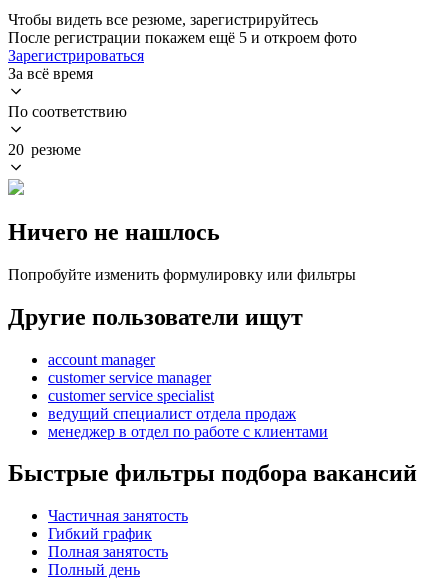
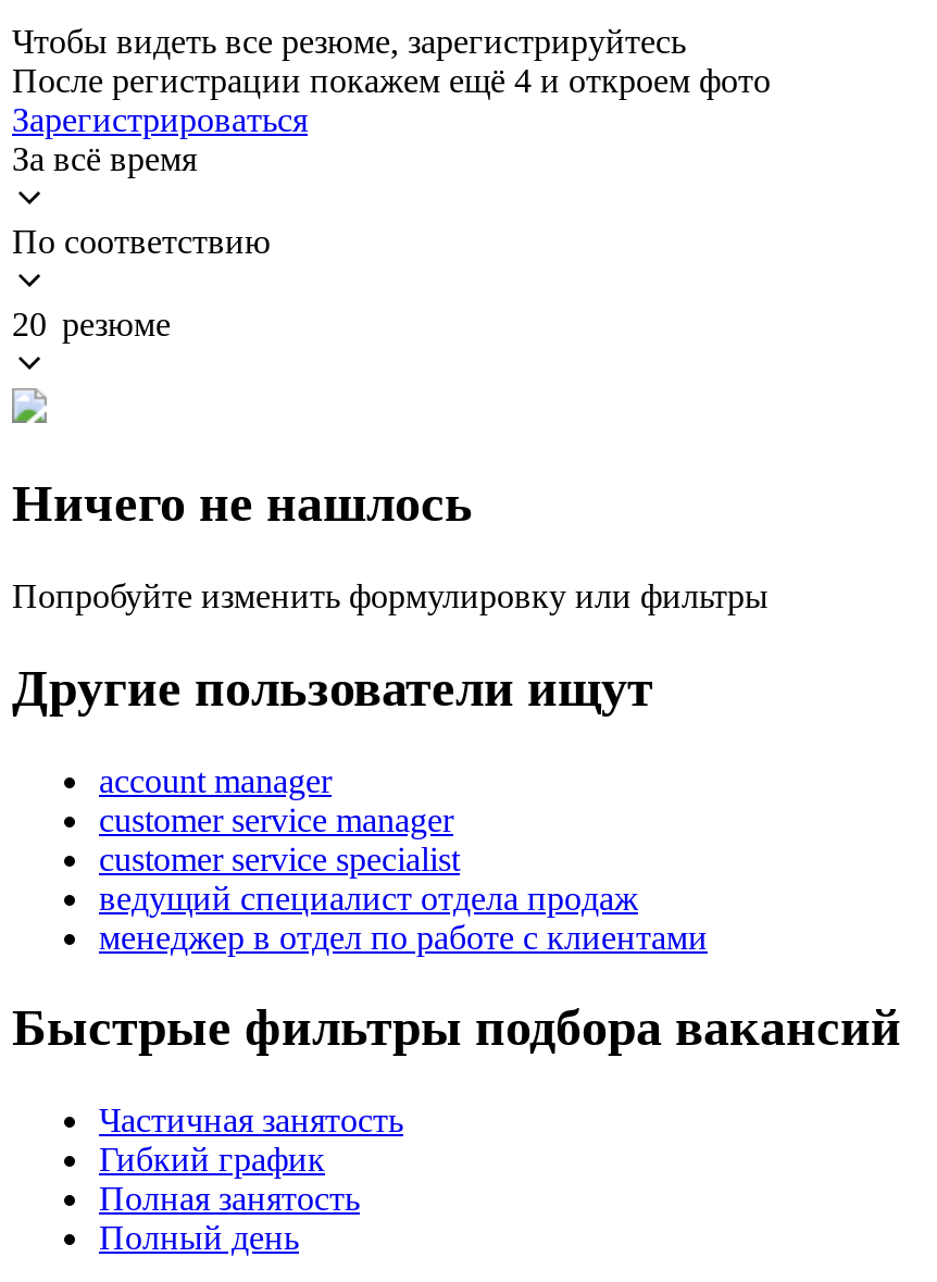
[8,29,357,46] После регистрации покажем ещё 5 и откроем фото -> [12,62,771,99] После регистрации покажем ещё 4 и откроем фото

